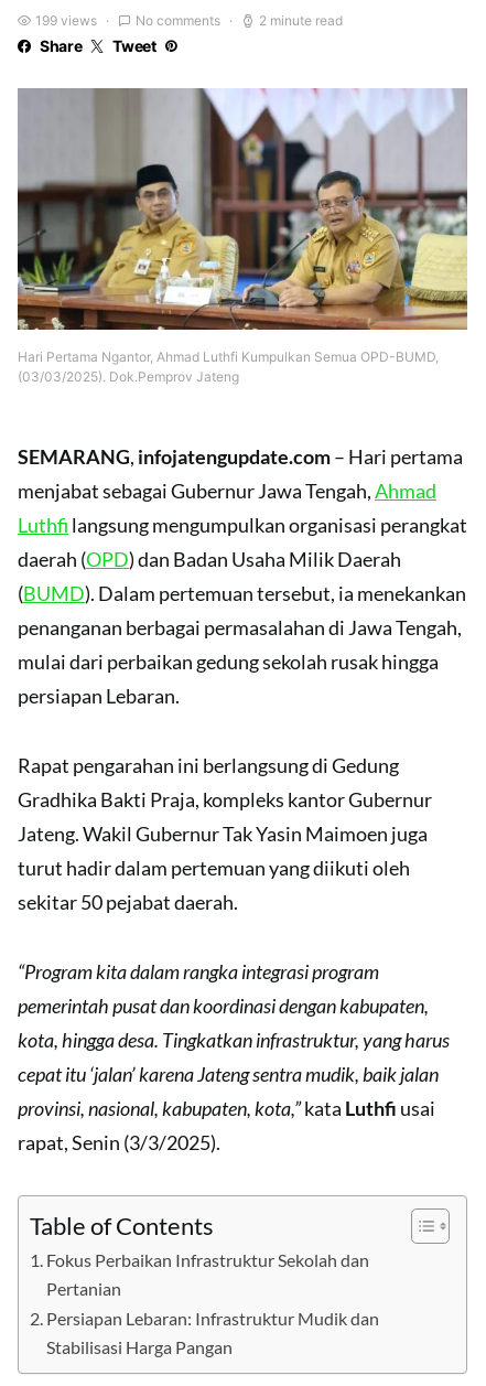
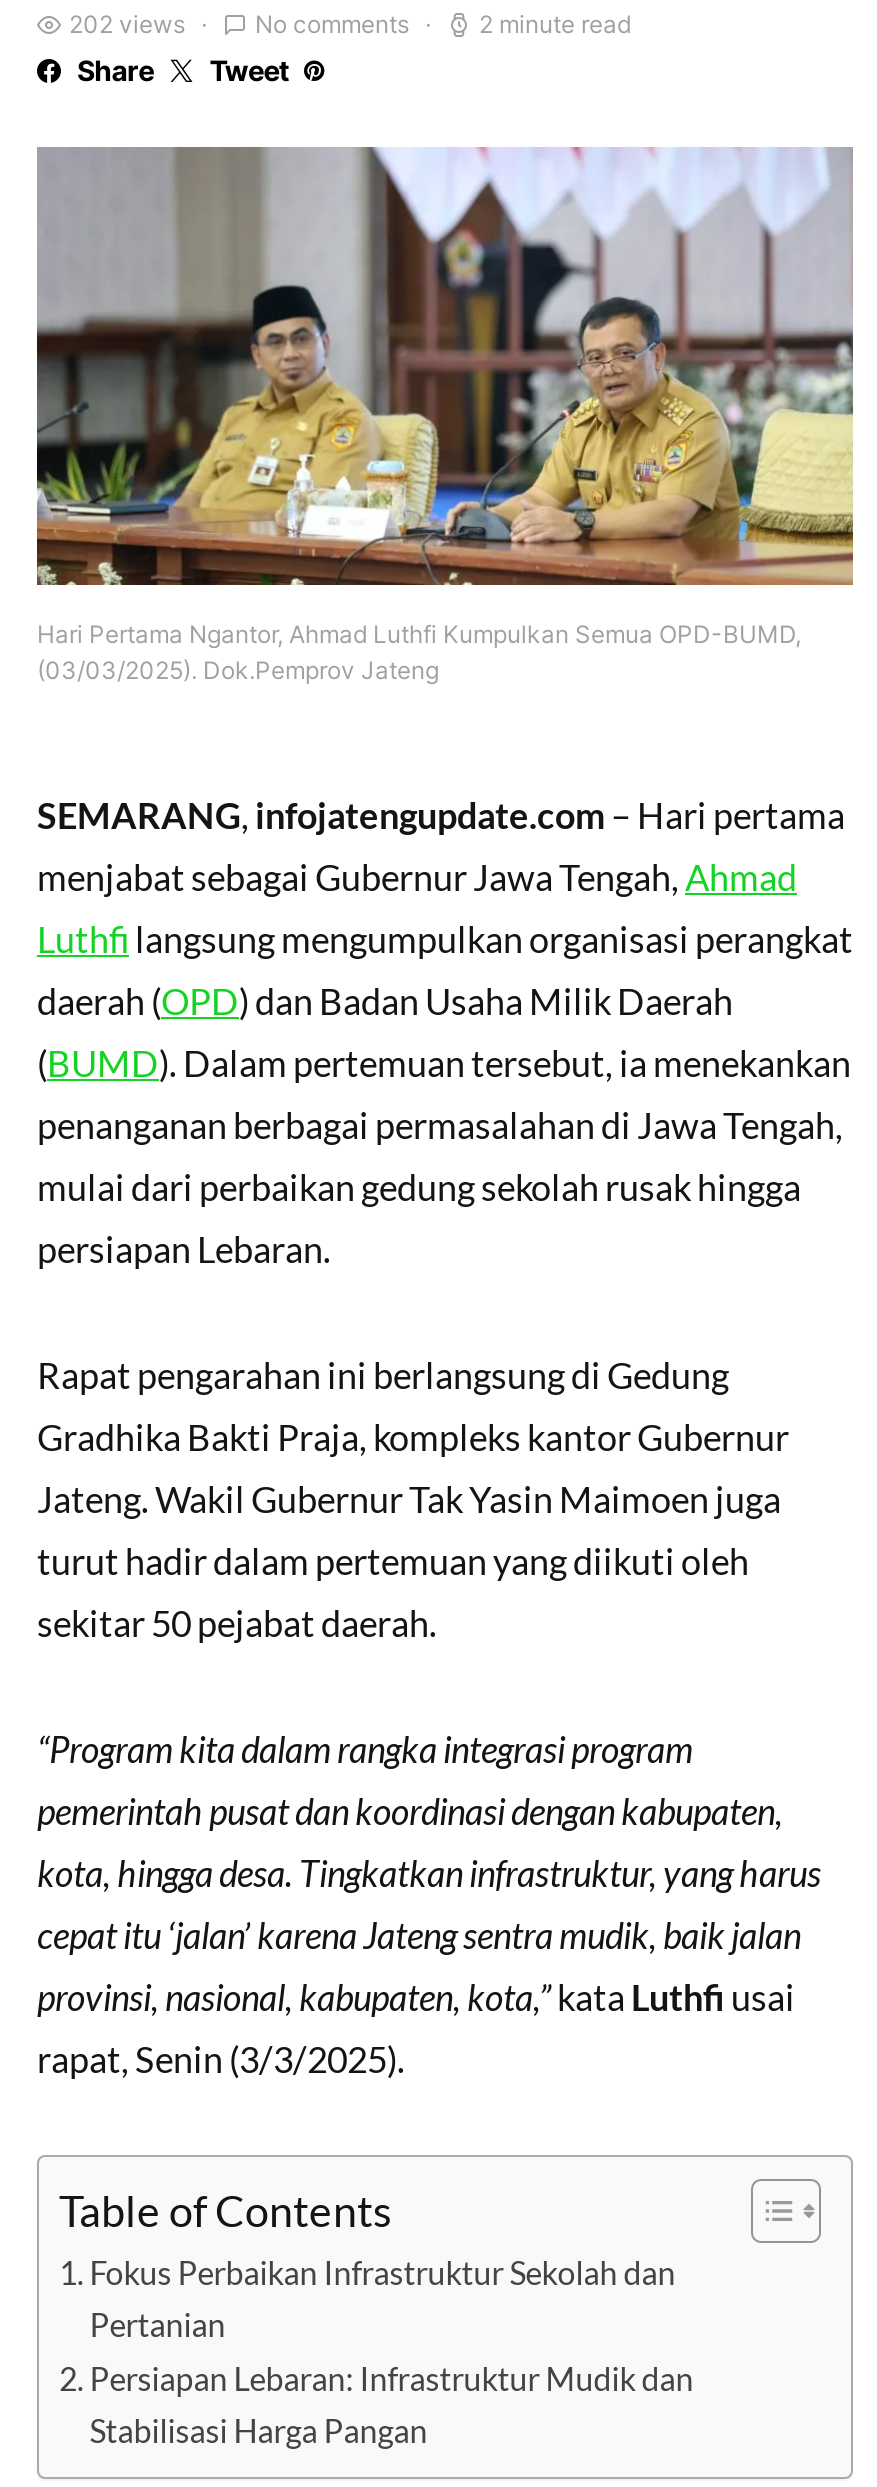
[35,12,97,29] 199 views -> [69,9,185,39] 202 views

